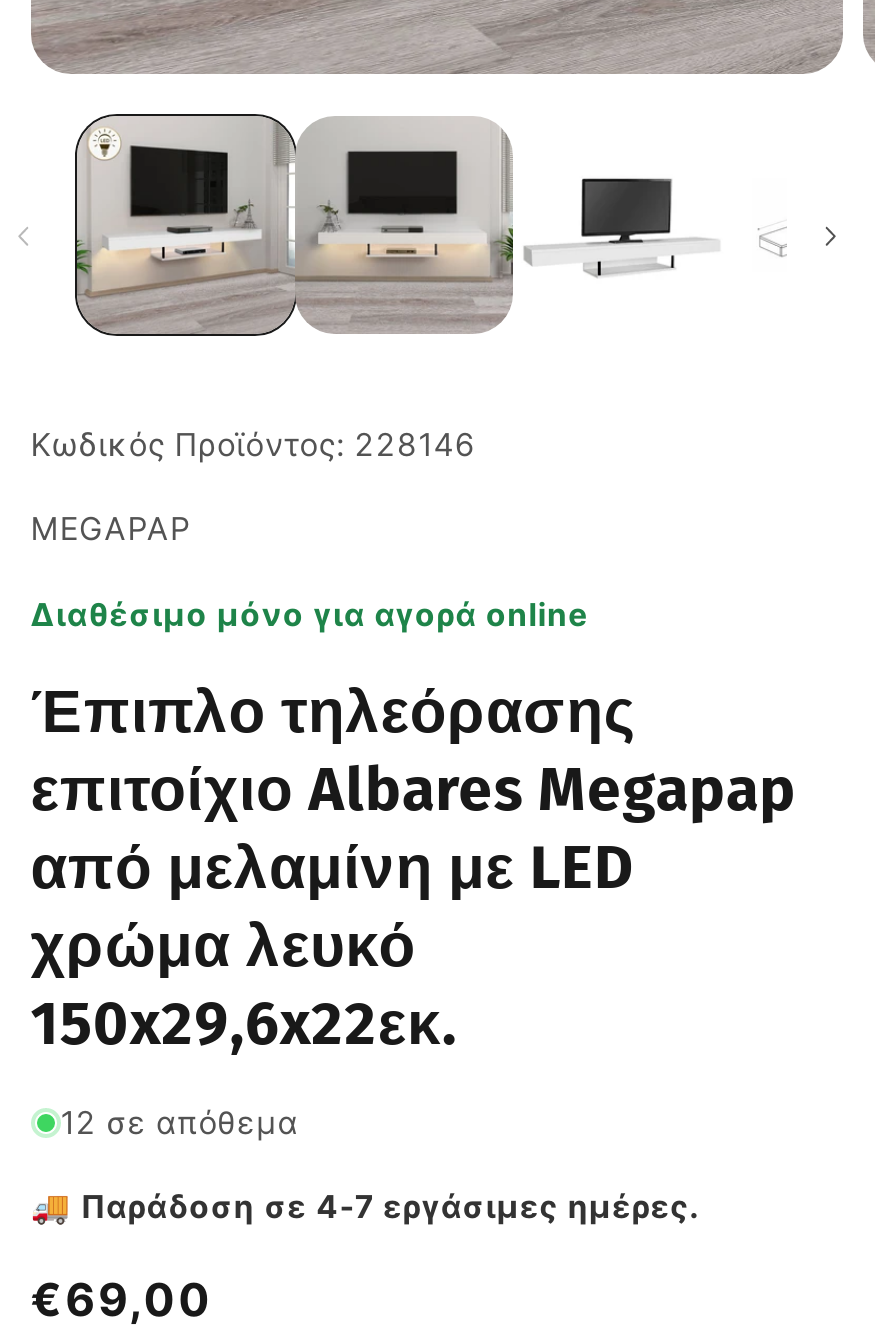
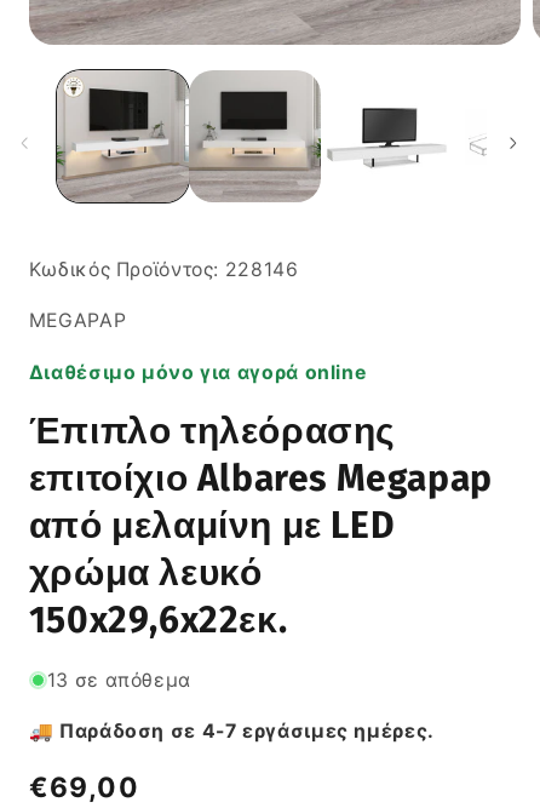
[61,1103,299,1141] 12 σε απόθεμα -> [47,668,191,691] 13 σε απόθεμα

